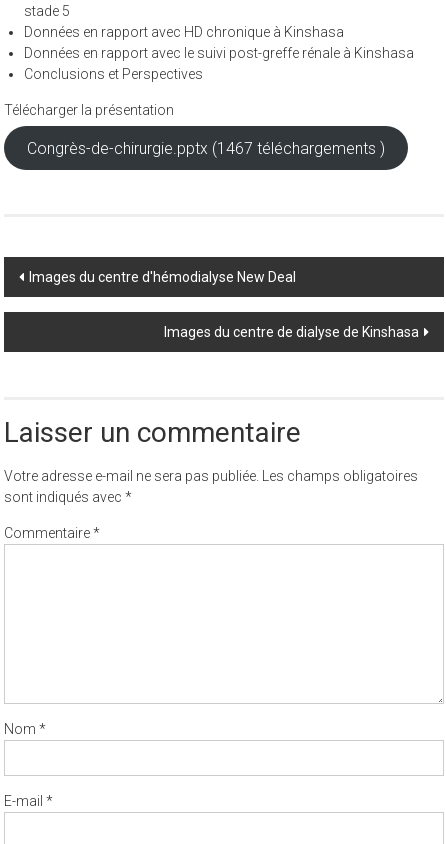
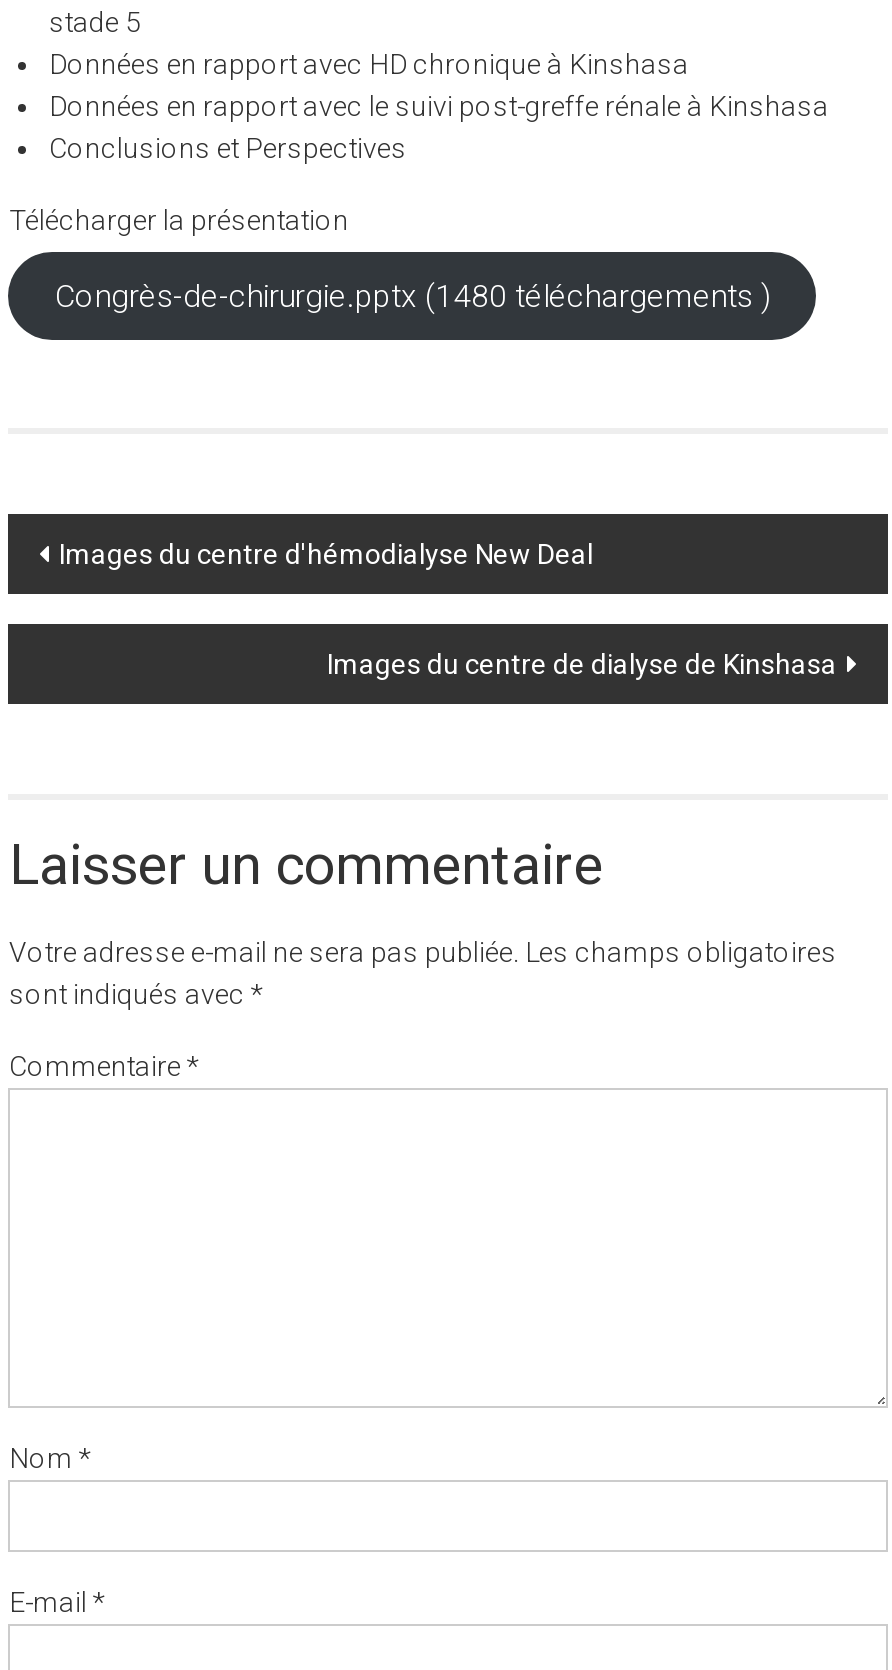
[27,138,385,157] Congrès-de-chirurgie.pptx (1467 téléchargements ) -> [55,277,771,315] Congrès-de-chirurgie.pptx (1480 téléchargements )

